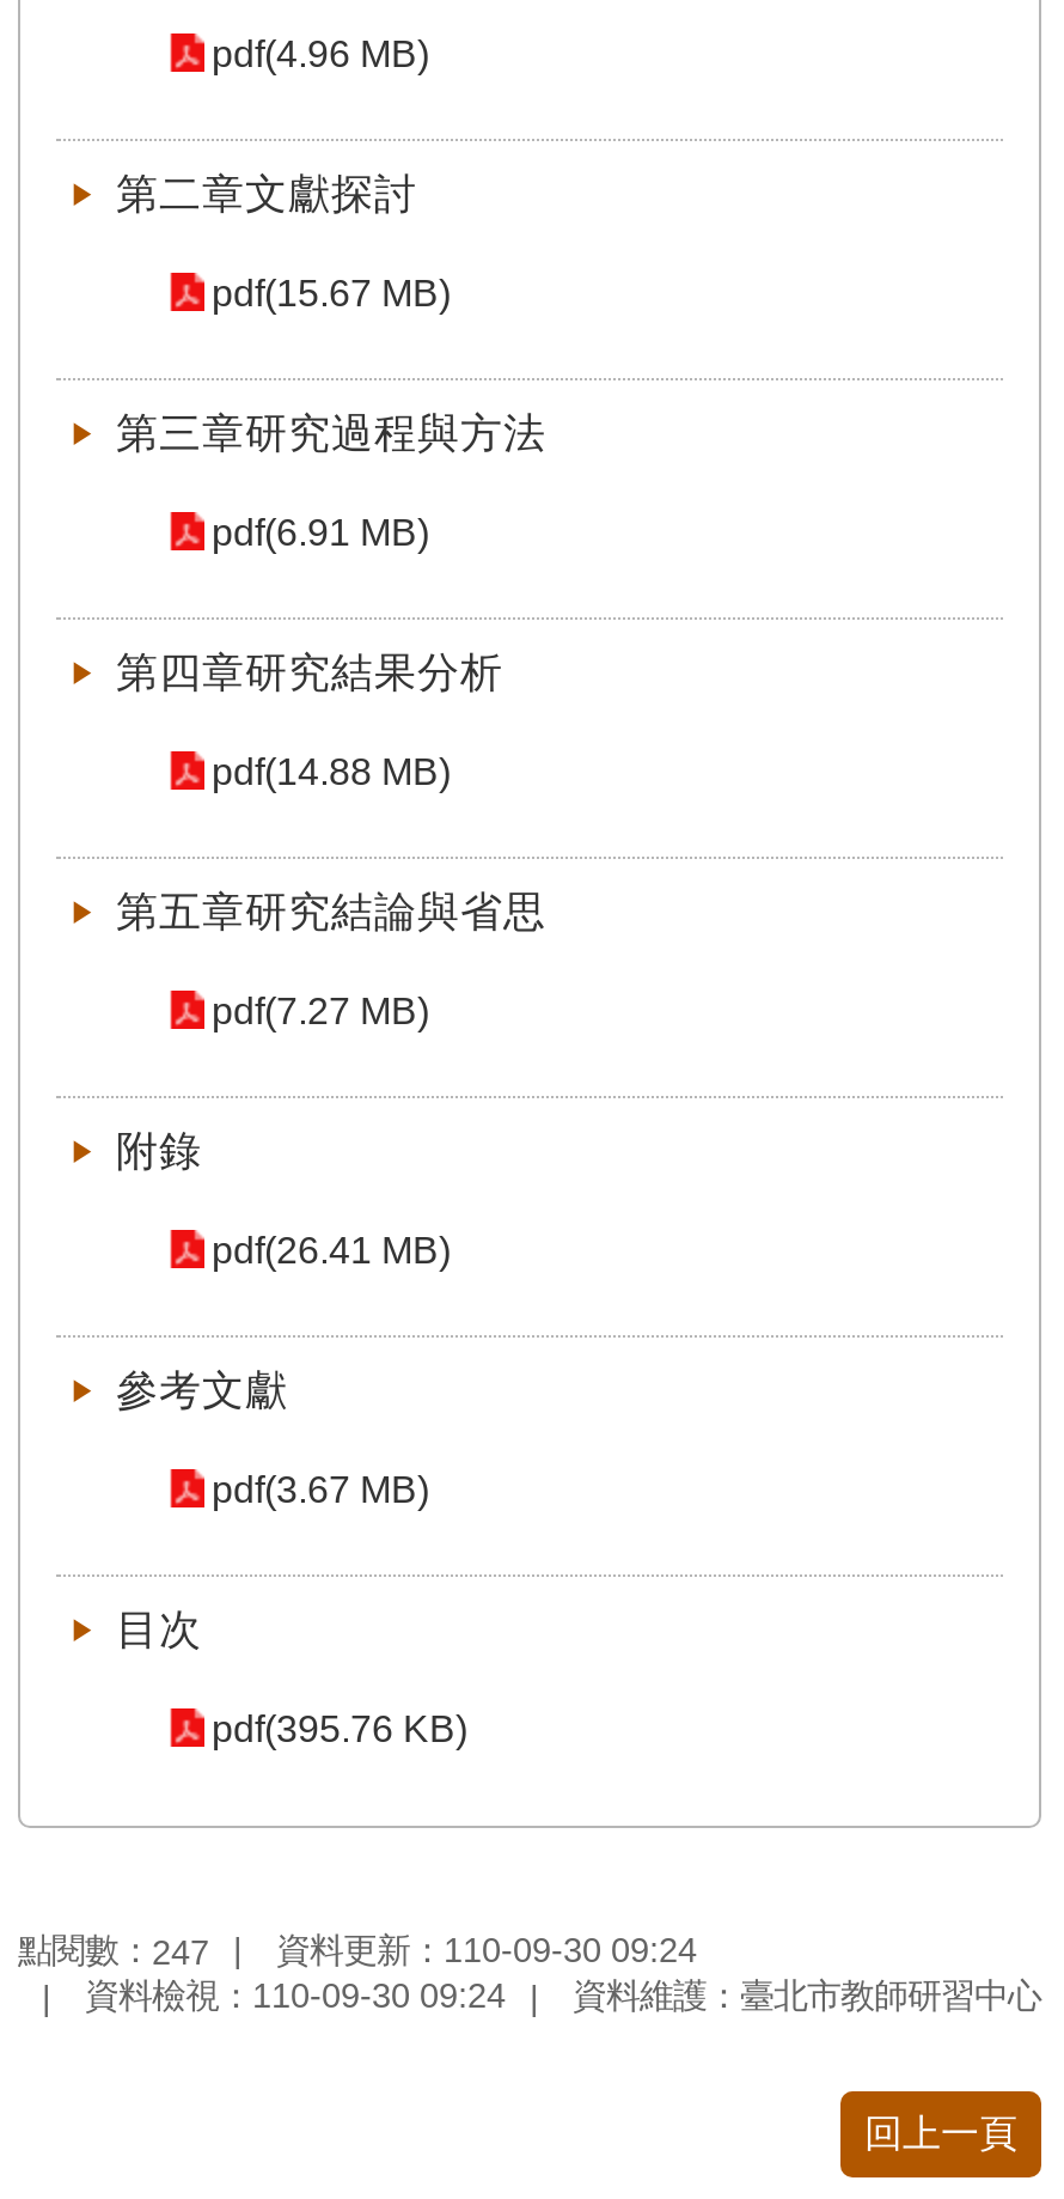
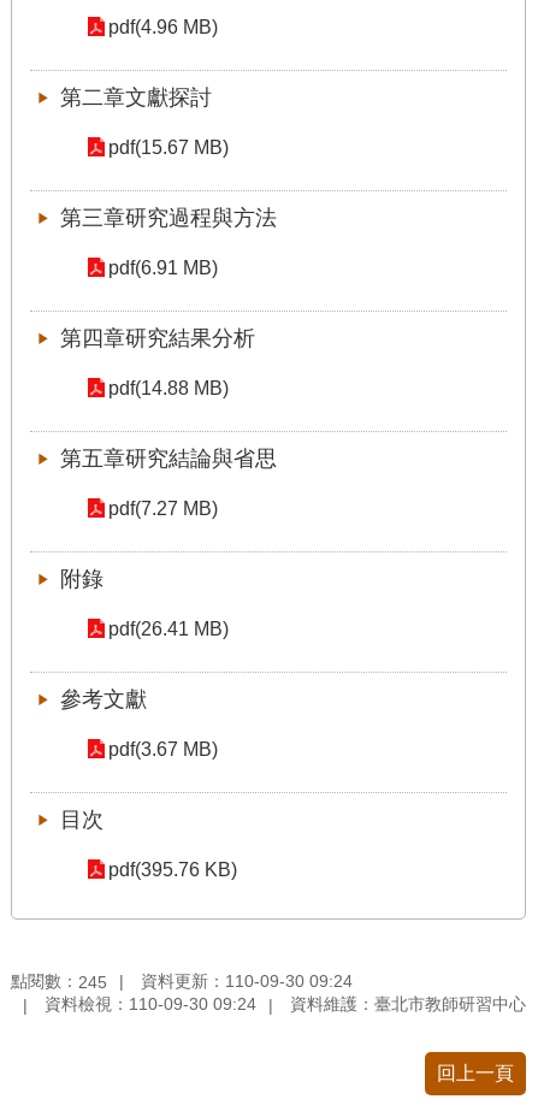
[18,1930,697,1971] 點閱數：247 資料更新：110-09-30 09:24 -> [11,971,353,992] 點閱數：245 資料更新：110-09-30 09:24

